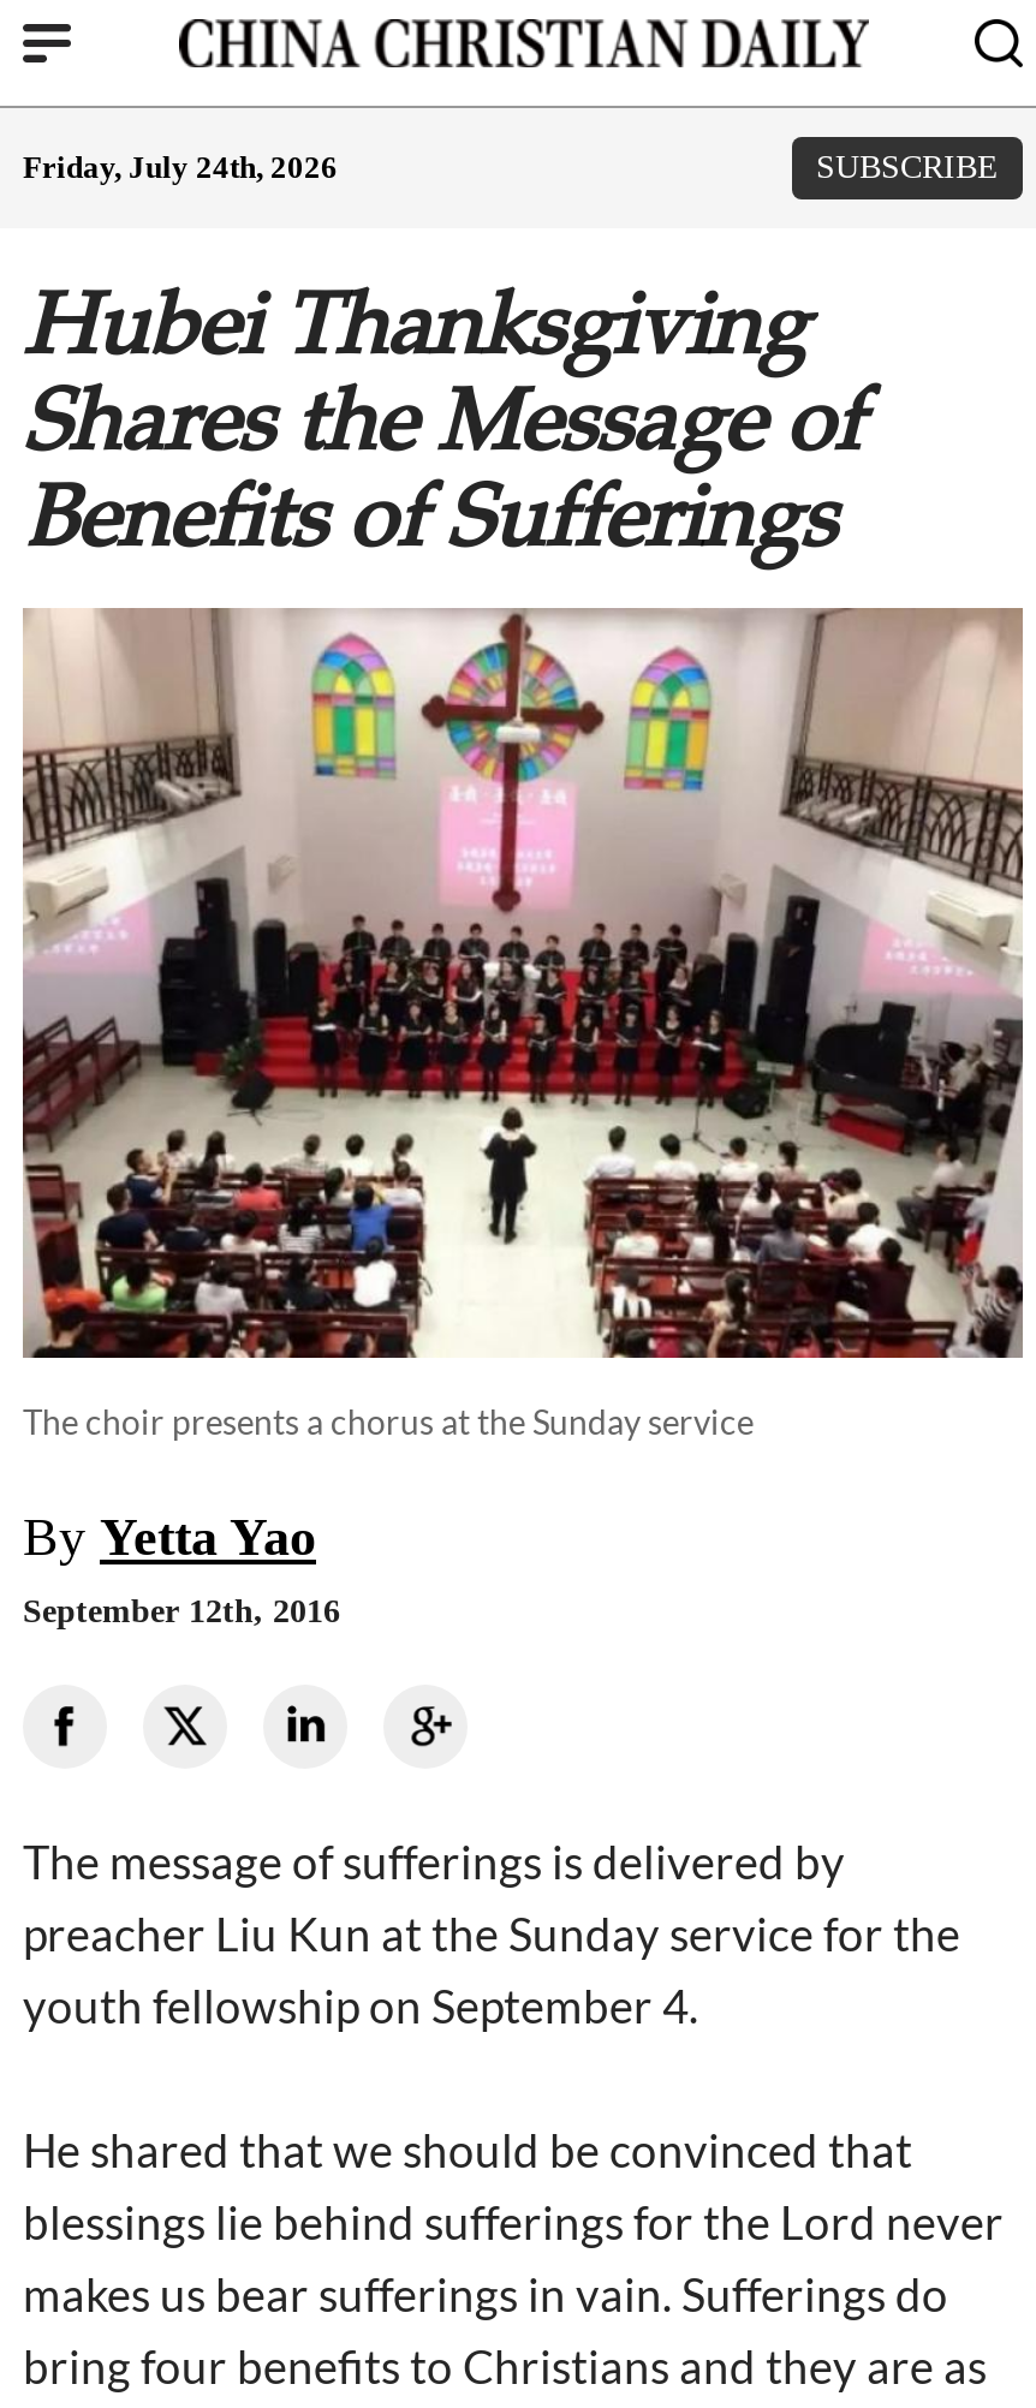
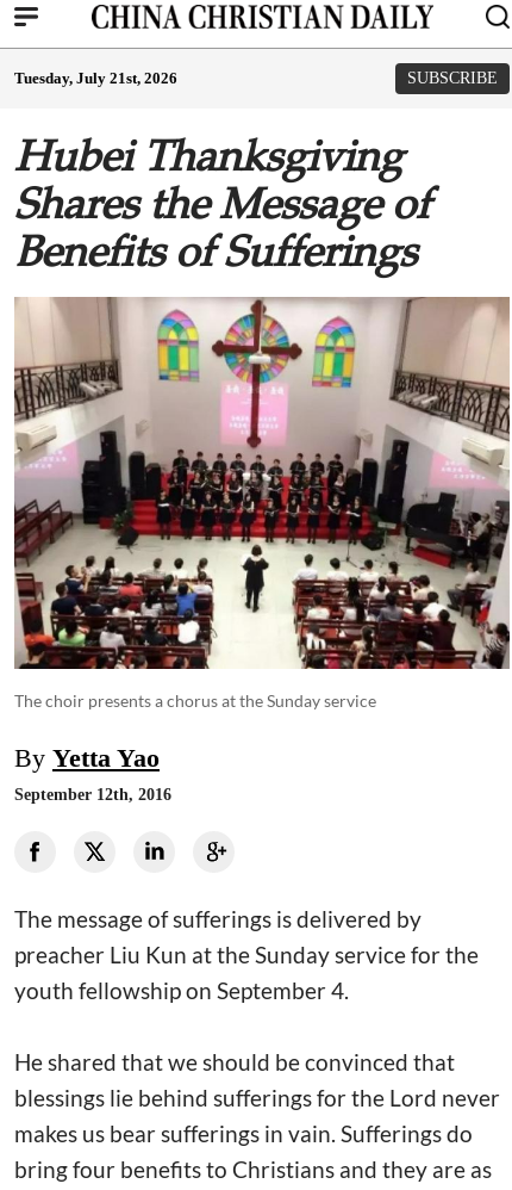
[23,149,338,185] Friday, July 24th, 2026 -> [14,69,177,87] Tuesday, July 21st, 2026

